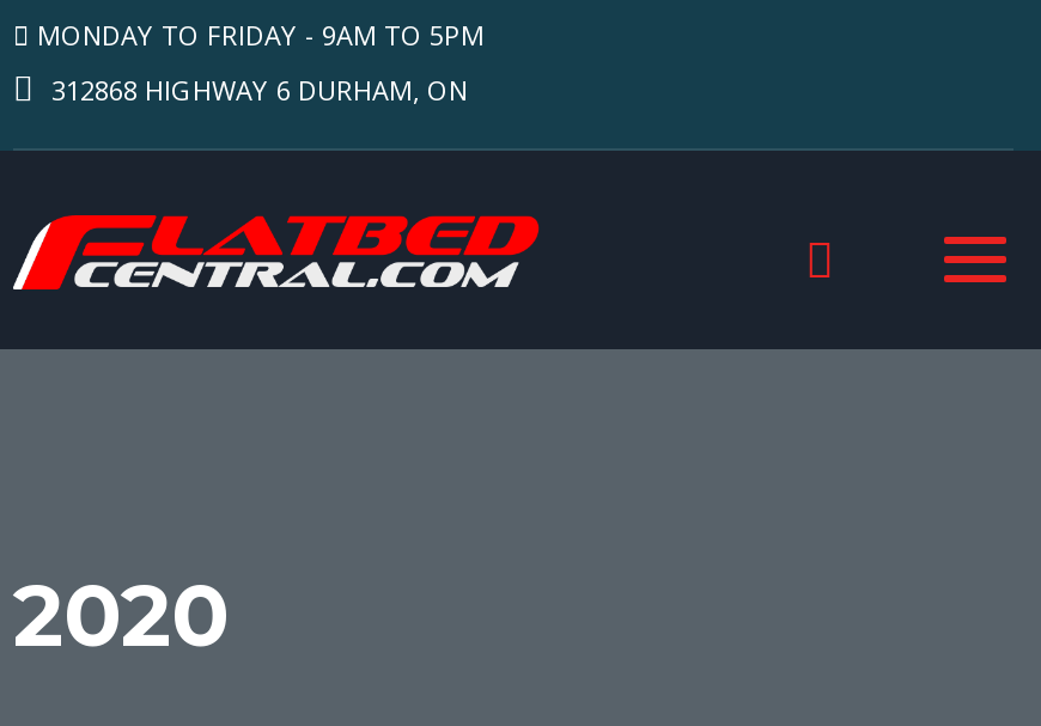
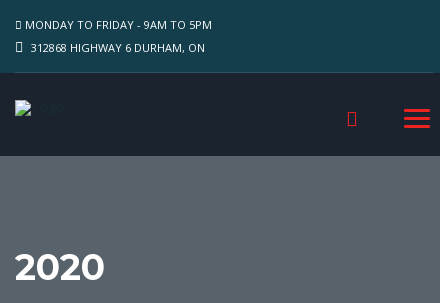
[11,213,542,292] [image] -> none

